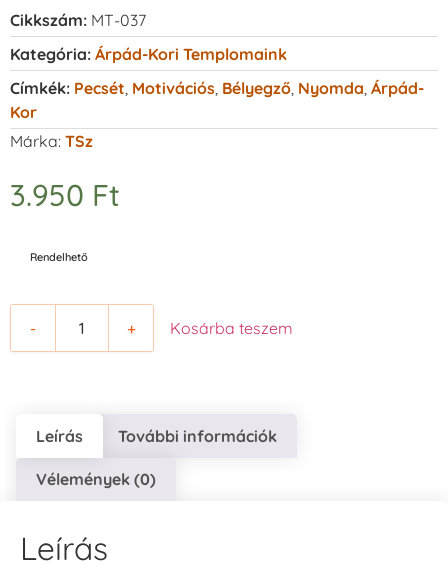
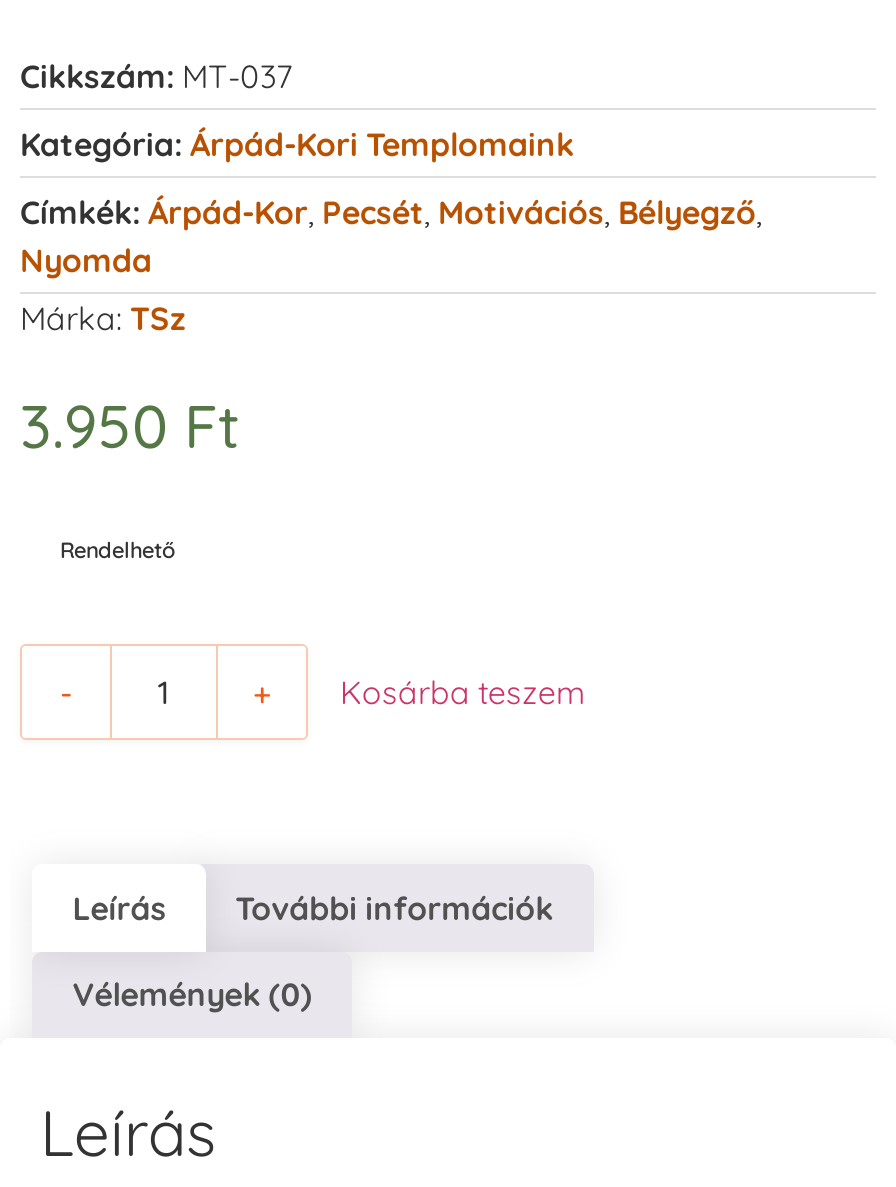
[10,78,424,122] Címkék: Pecsét, Motivációs, Bélyegző, Nyomda, Árpád- | Kor -> [20,191,762,279] Címkék: Árpád-Kor, Pecsét, Motivációs, Bélyegző, | Nyomda

